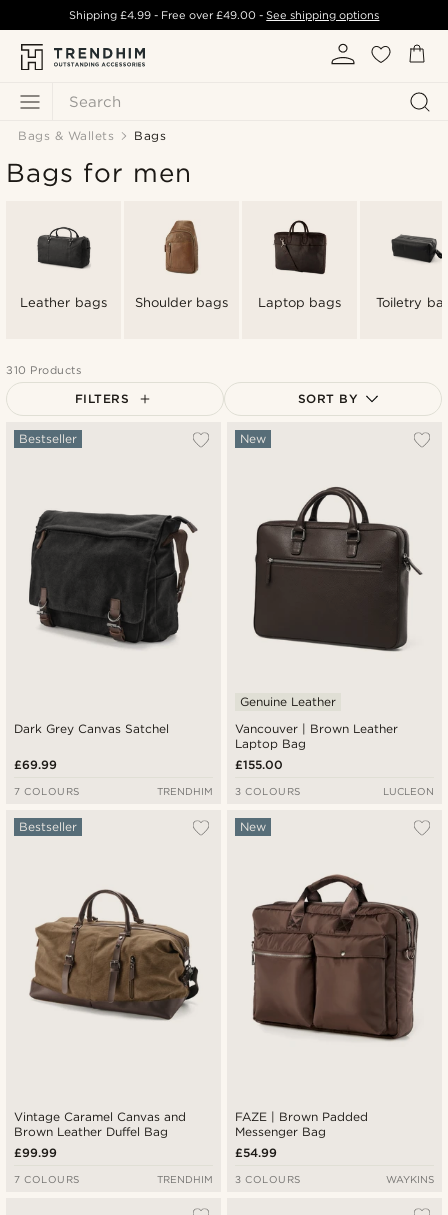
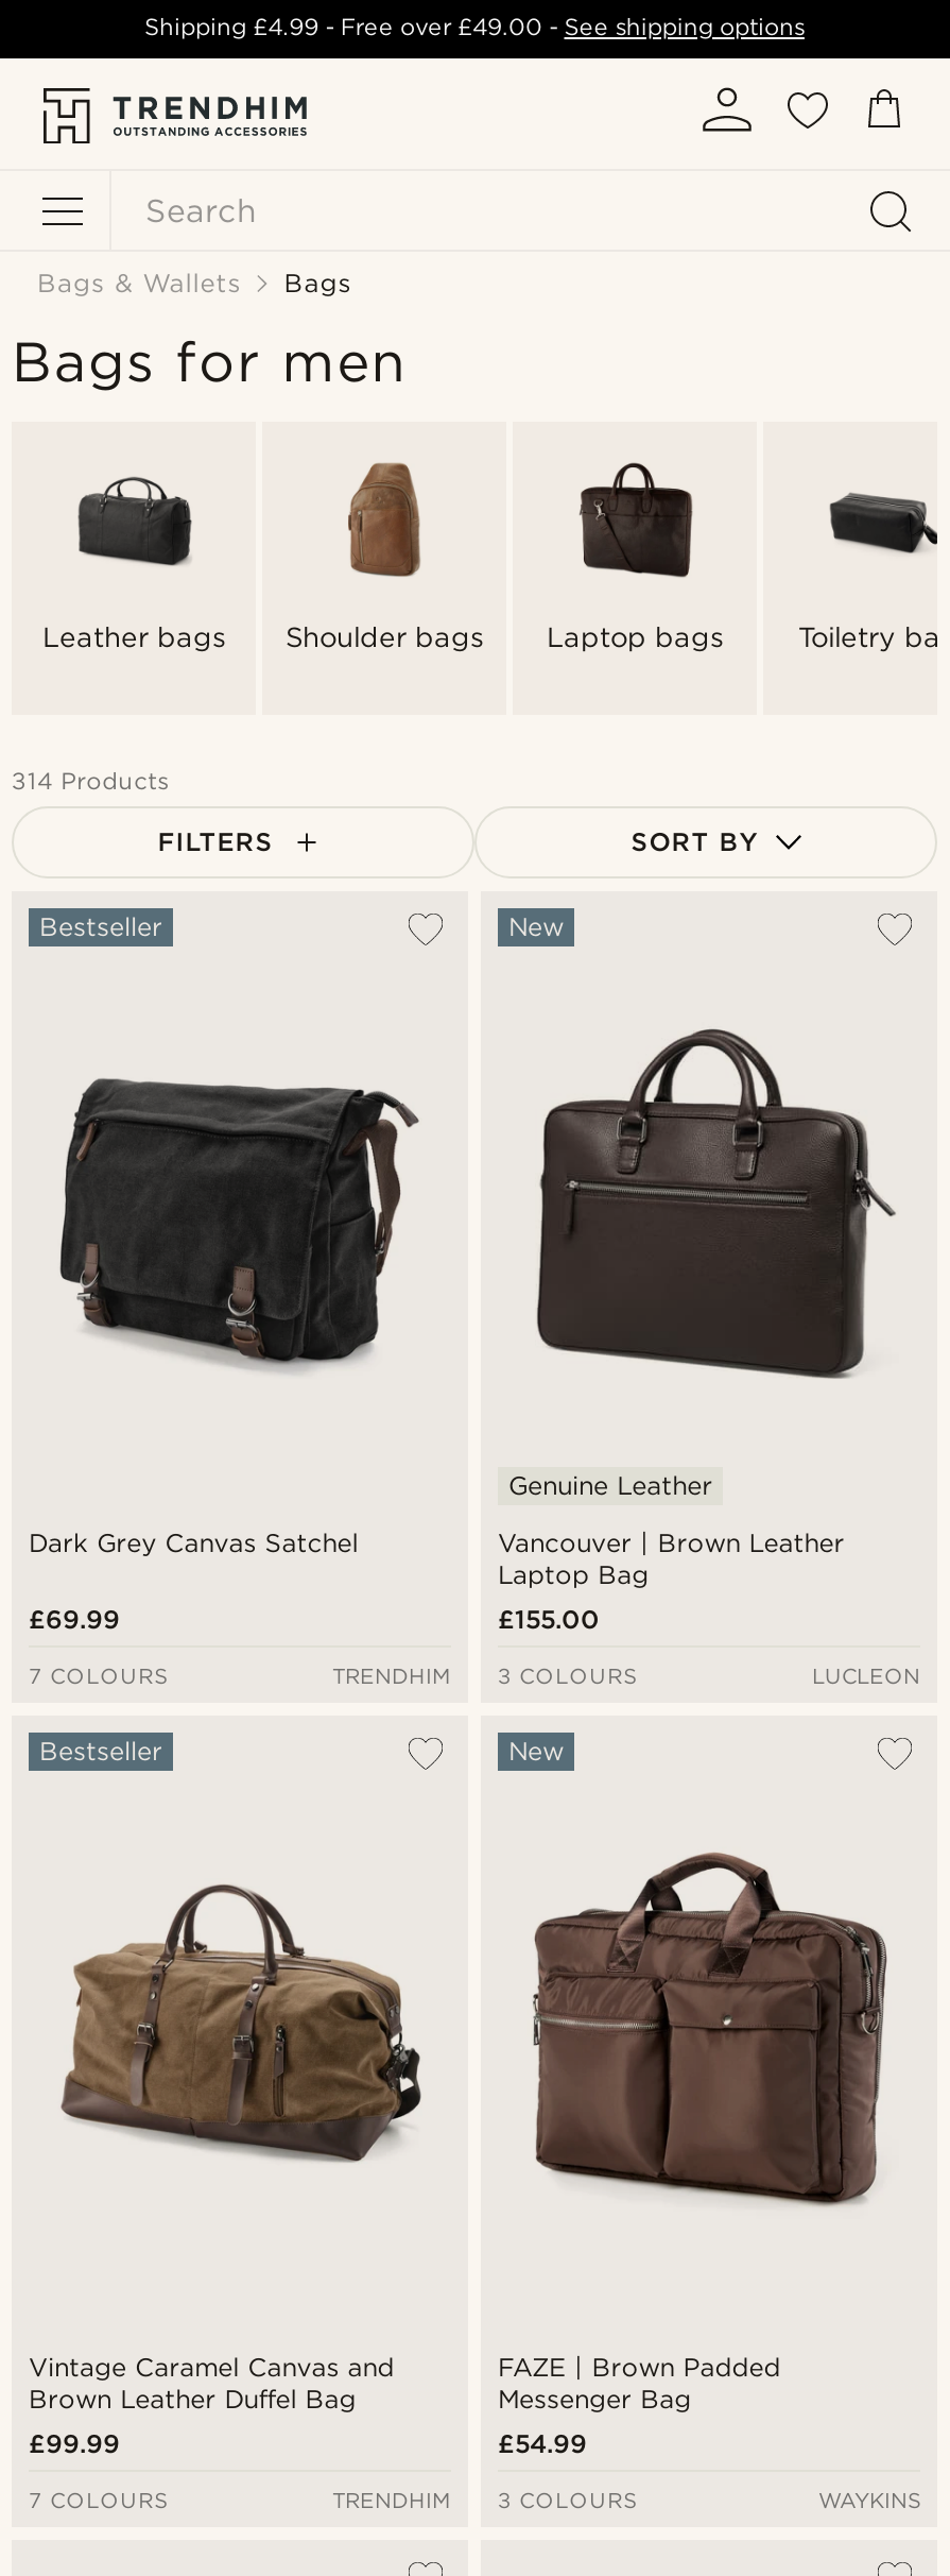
[6,363,81,377] 310 Products -> [12,766,169,796] 314 Products

